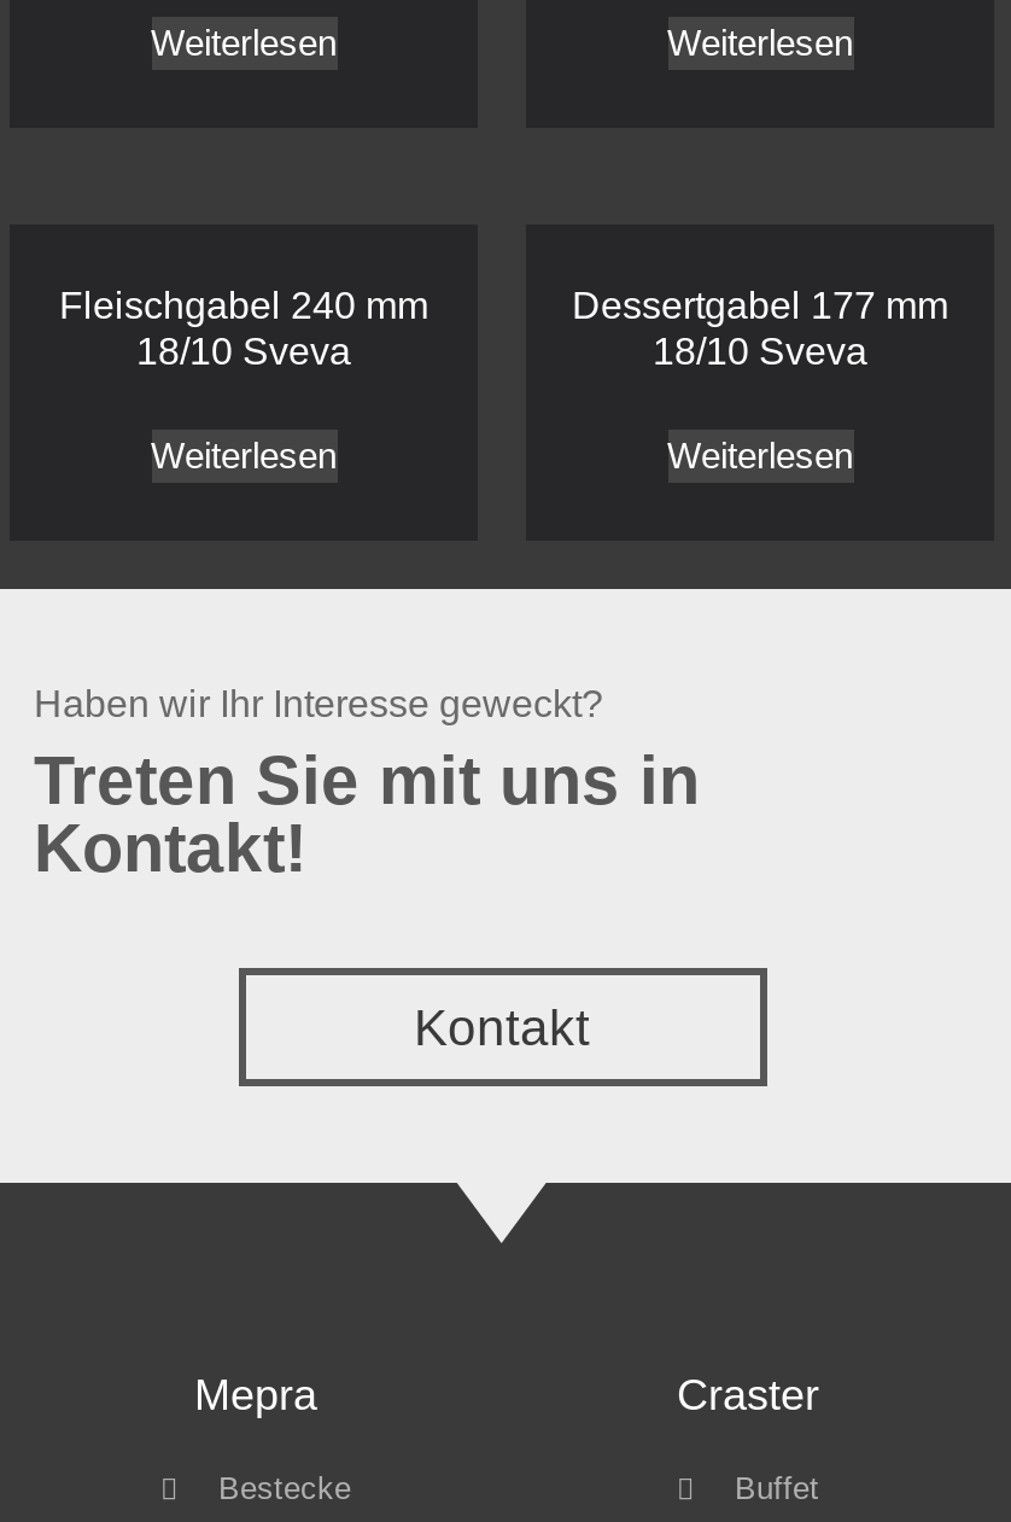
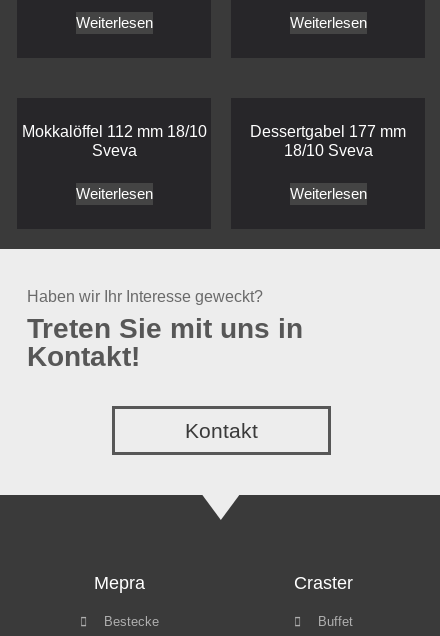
[59,286,428,373] Fleischgabel 240 mm | 18/10 Sveva -> [21,123,206,159] Mokkalöffel 112 mm 18/10 | Sveva

